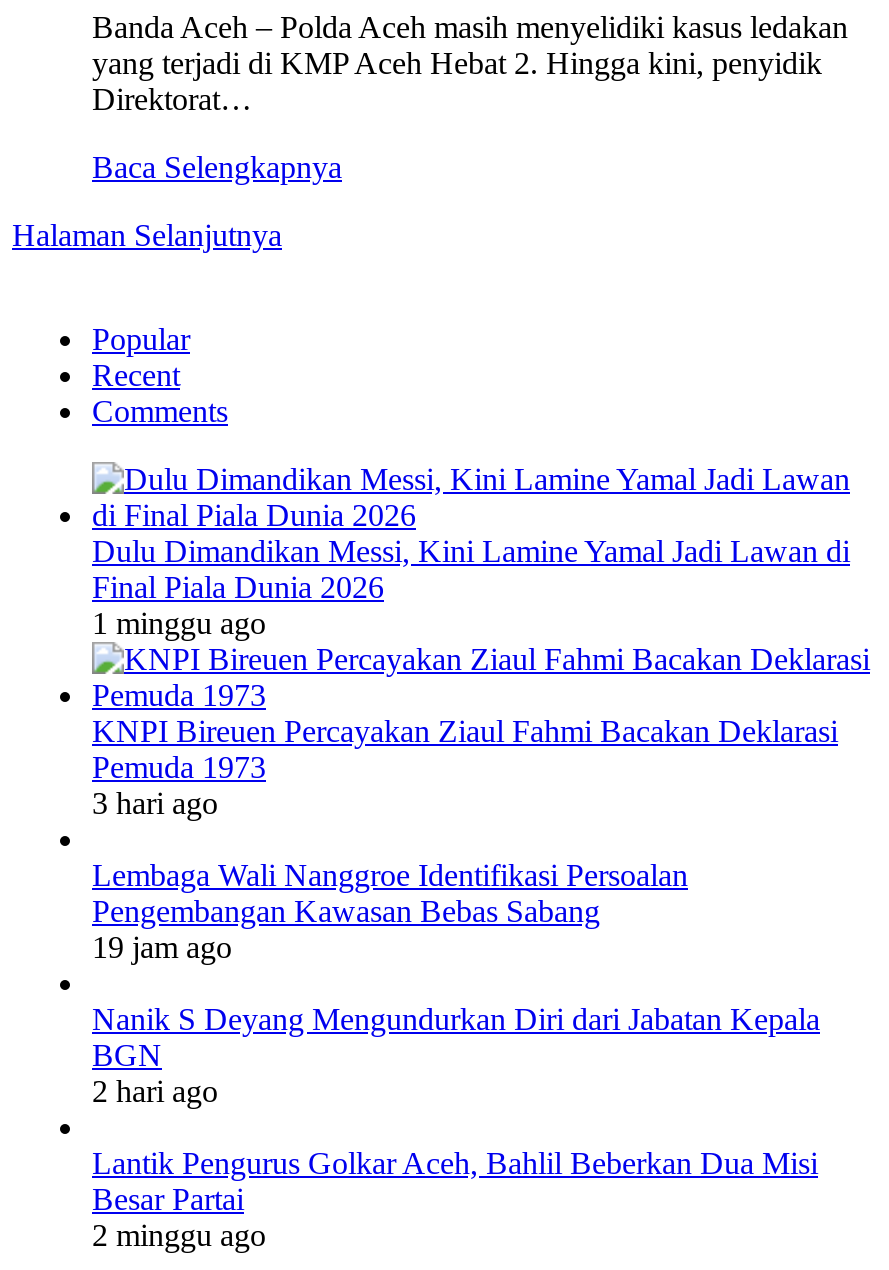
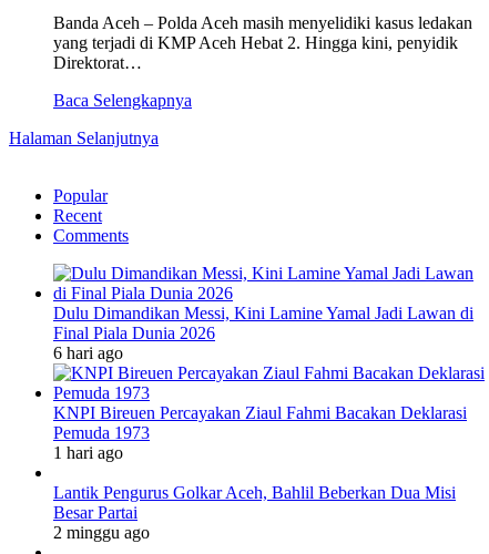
[92,606,266,640] 1 minggu ago -> [53,343,123,362] 6 hari ago
[92,786,820,1108] 3 hari ago | Lembaga Wali Nanggroe Identifikasi Persoalan | Pengembangan Kawasan Bebas Sabang | 19 jam ago | Nanik S Deyang Mengundurkan Diri dari Jabatan Kepala | BGN | 2 hari ago -> [53,443,123,462] 1 hari ago

